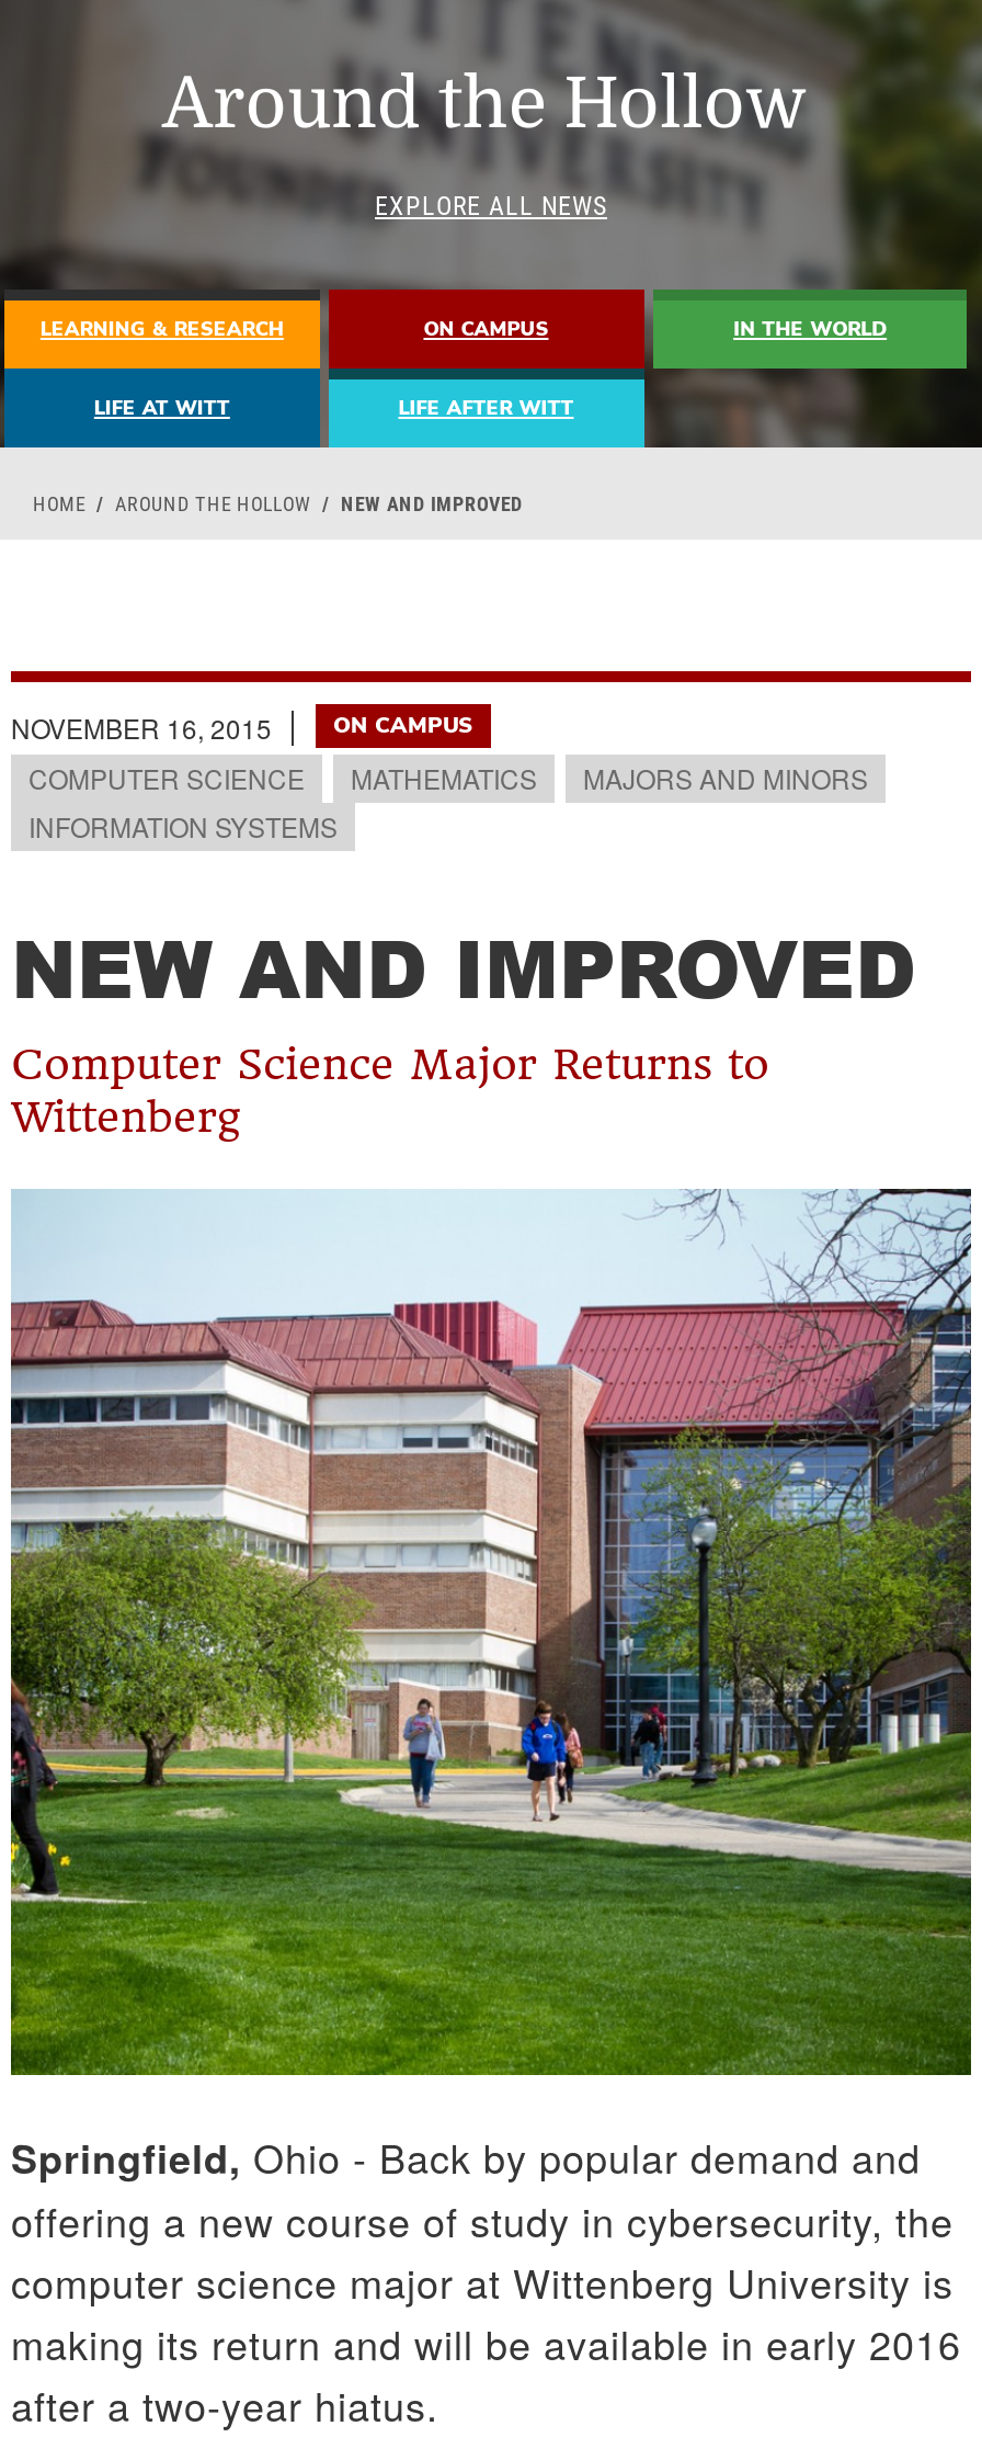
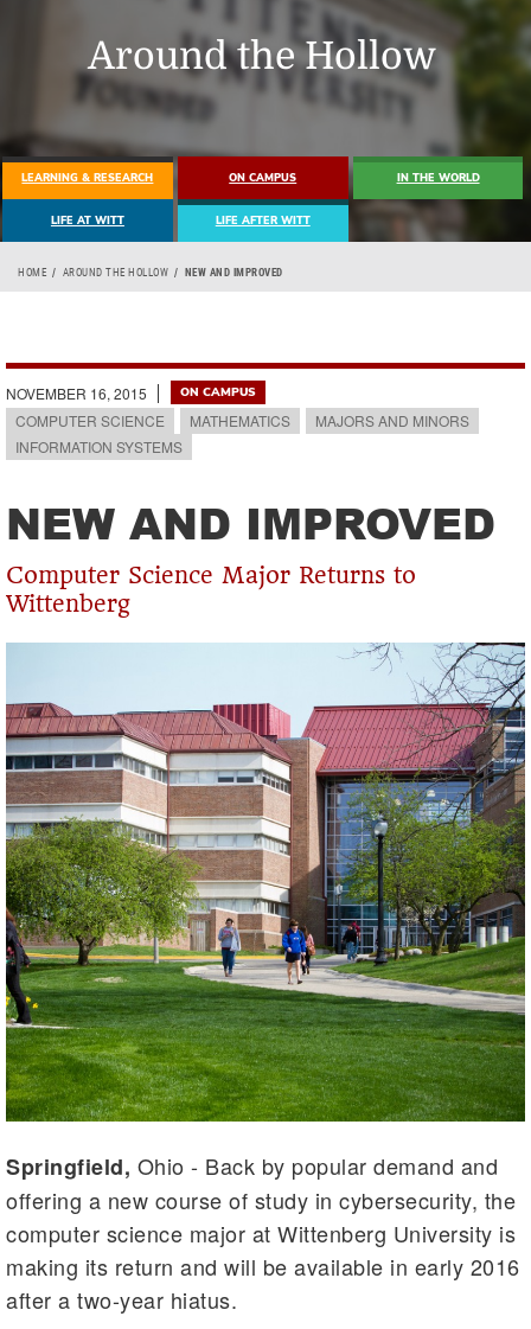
[375,191,607,222] EXPLORE ALL NEWS -> none

